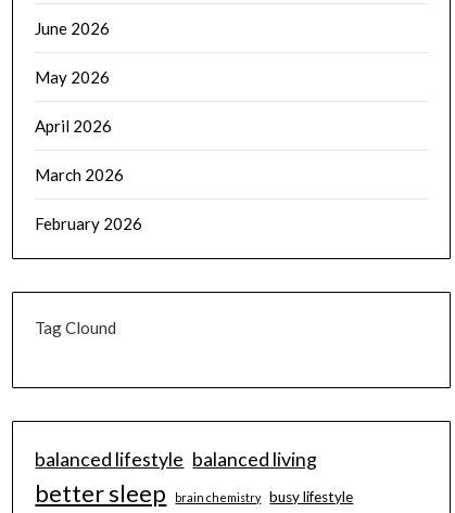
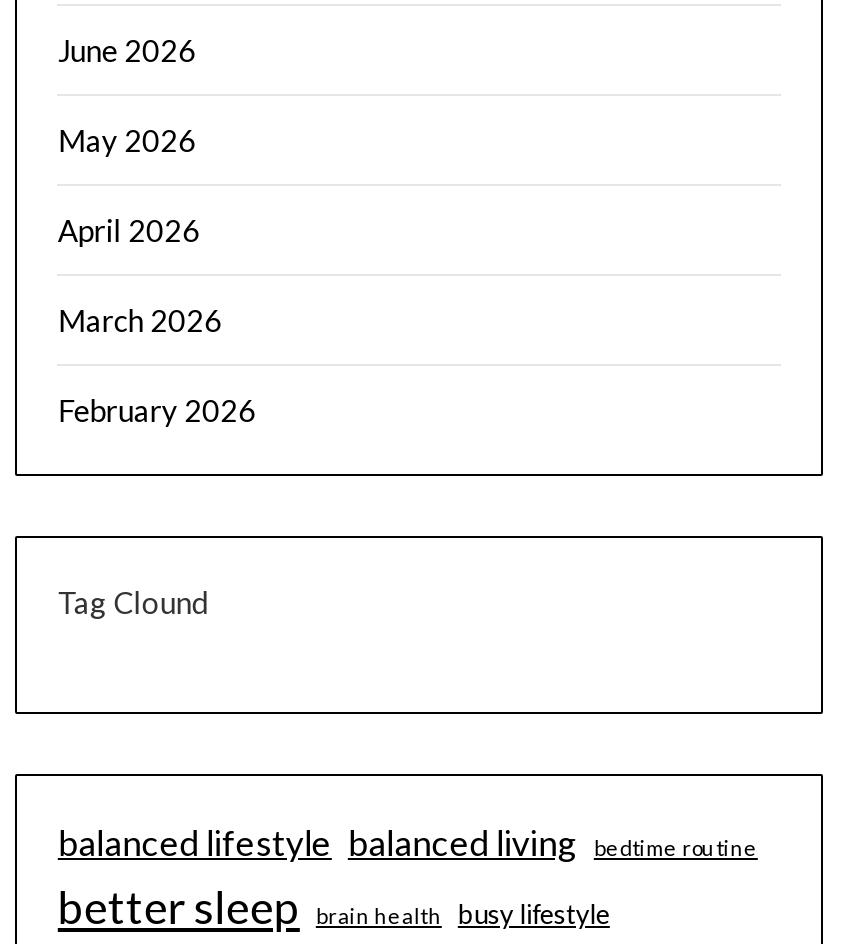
none -> [594,833,758,859] bedtime routine
[175,490,261,504] brain chemistry -> [316,901,442,927] brain health

